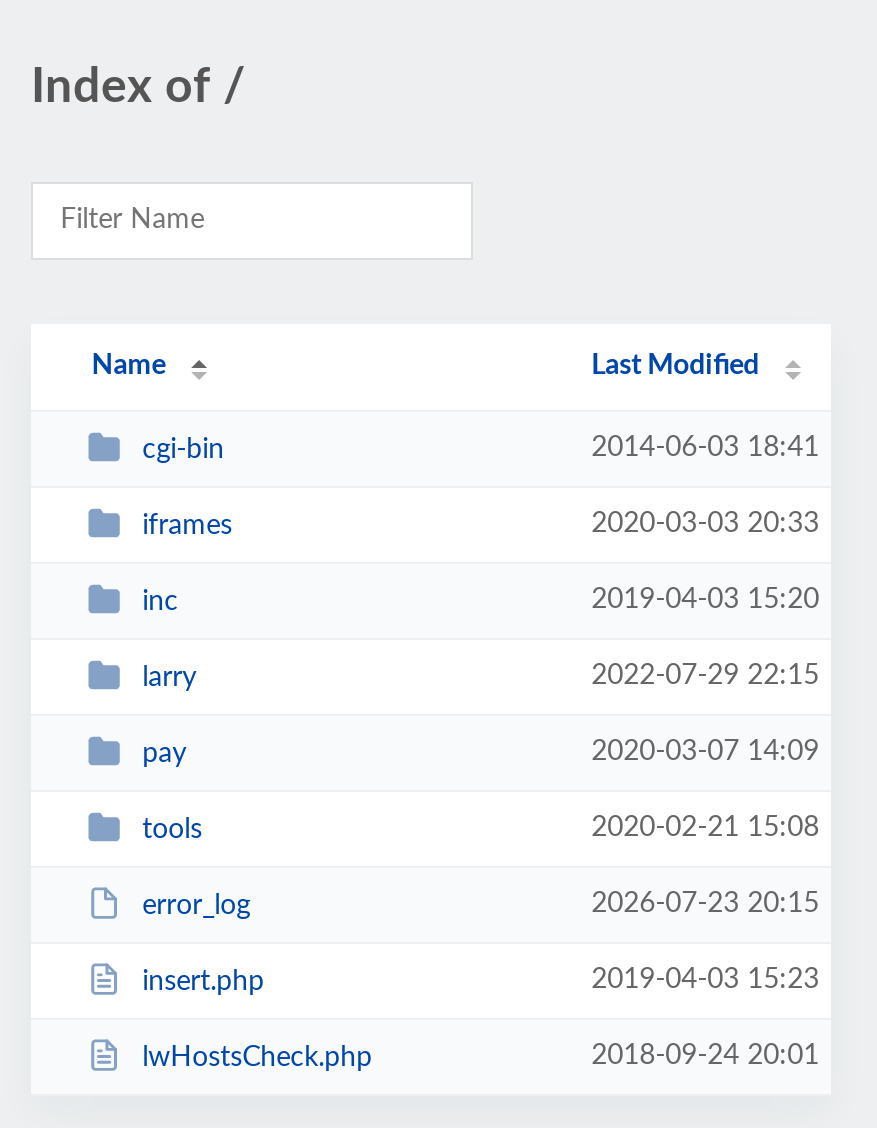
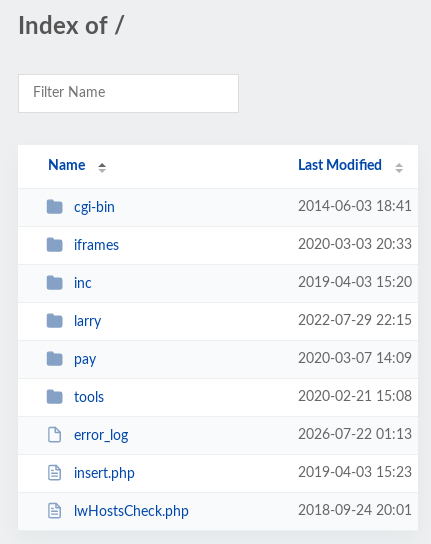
[591,890,819,918] 2026-07-23 20:15 -> [298,428,412,442] 2026-07-22 01:13

